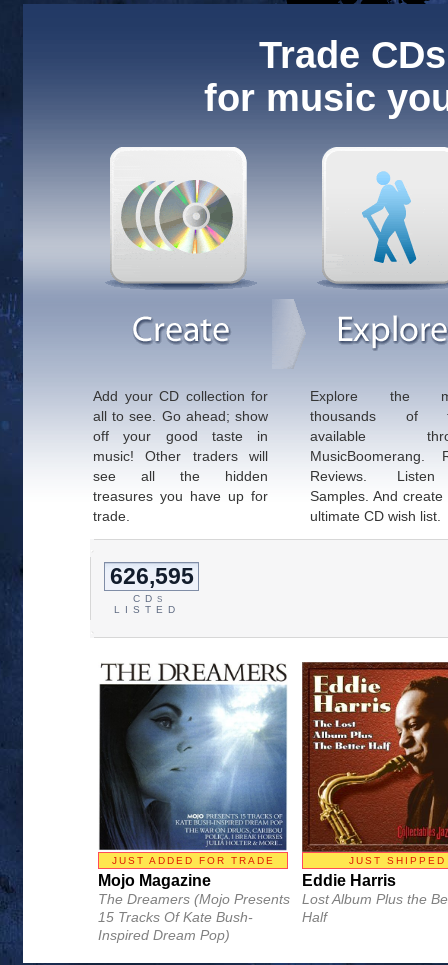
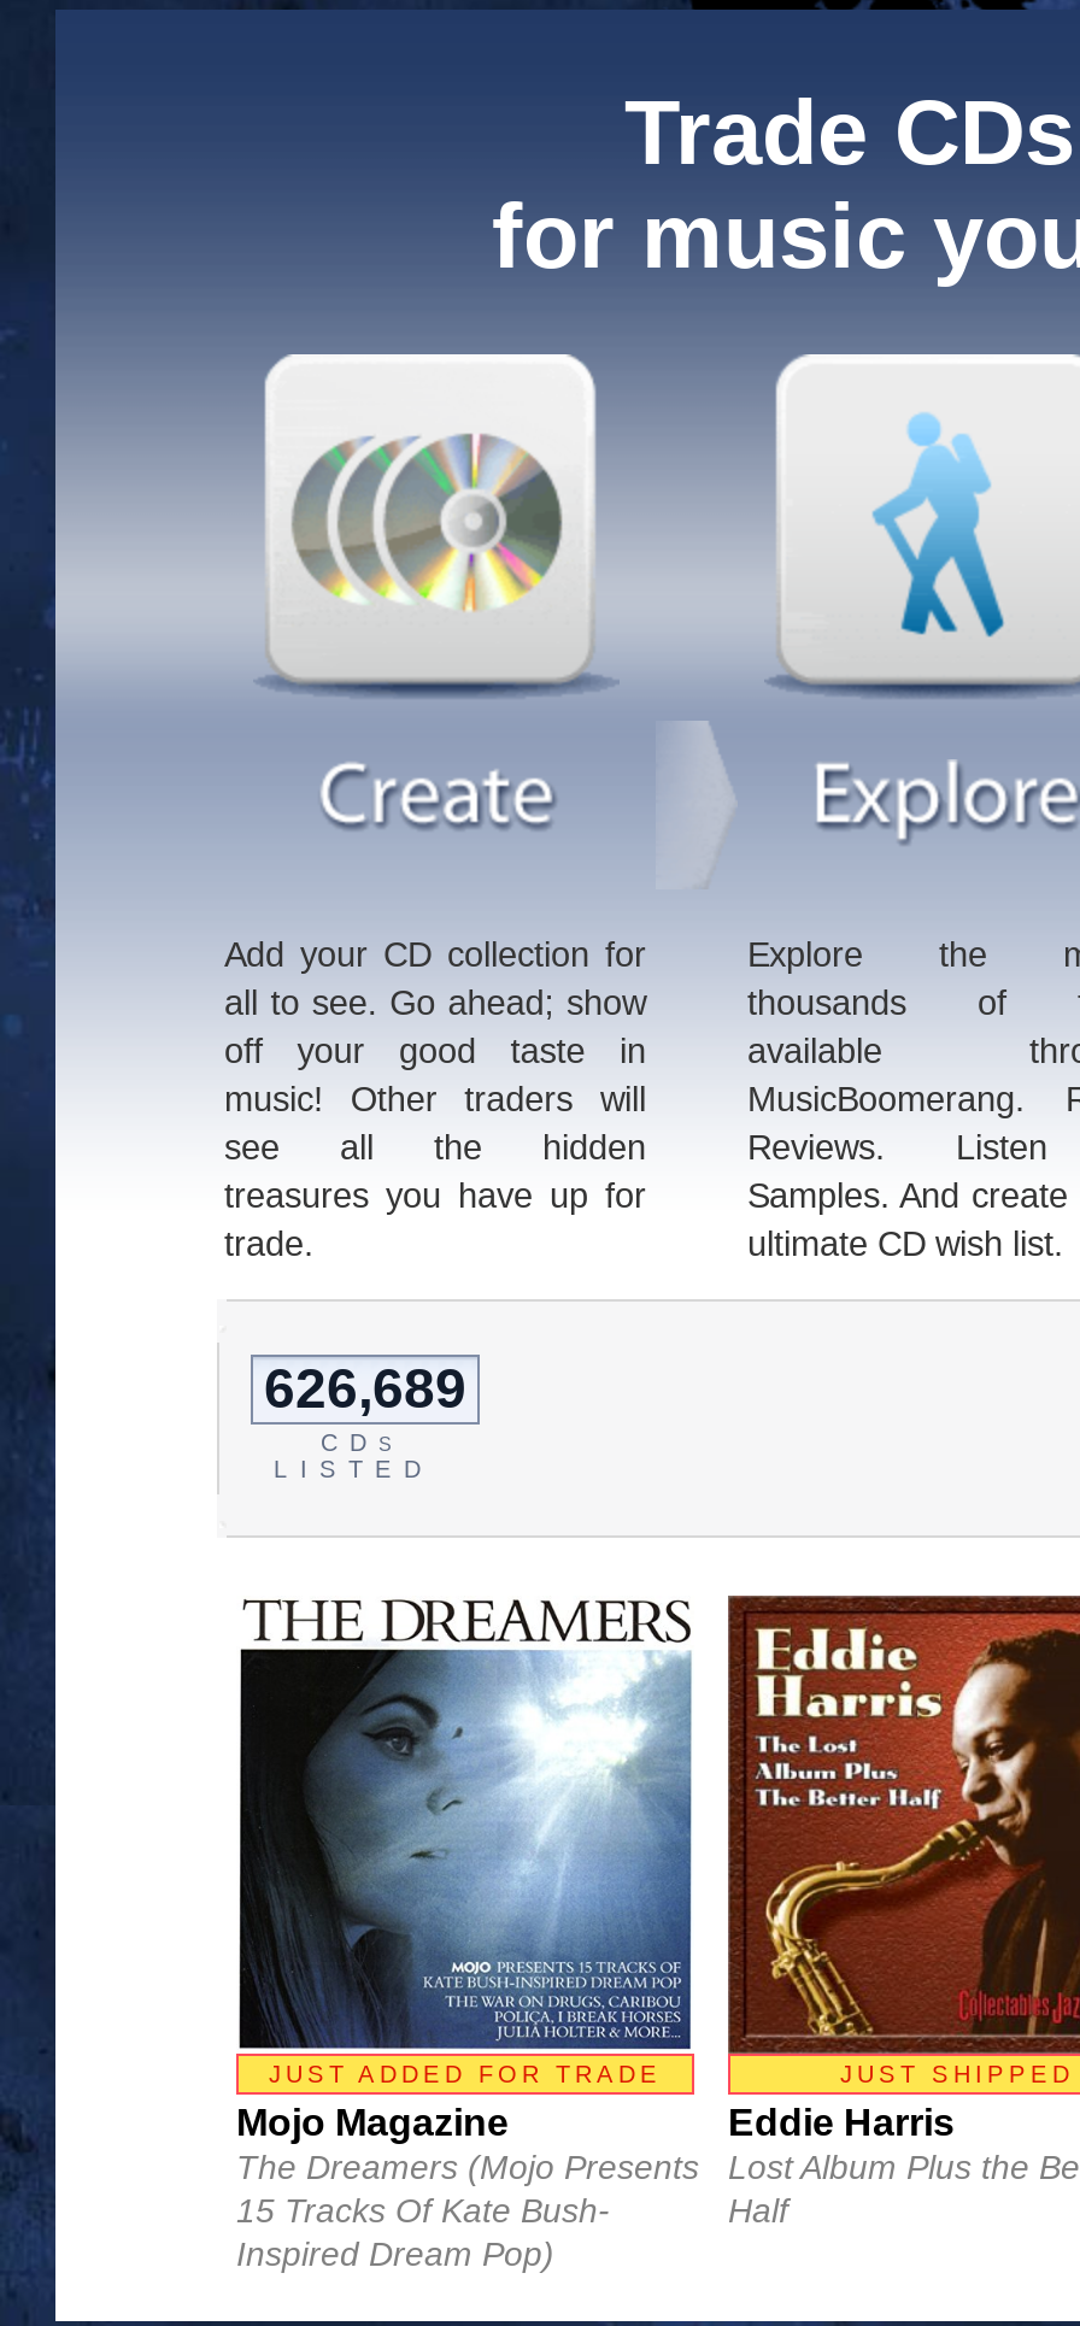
[109,563,193,589] 626,595 -> [264,1357,466,1420] 626,689

